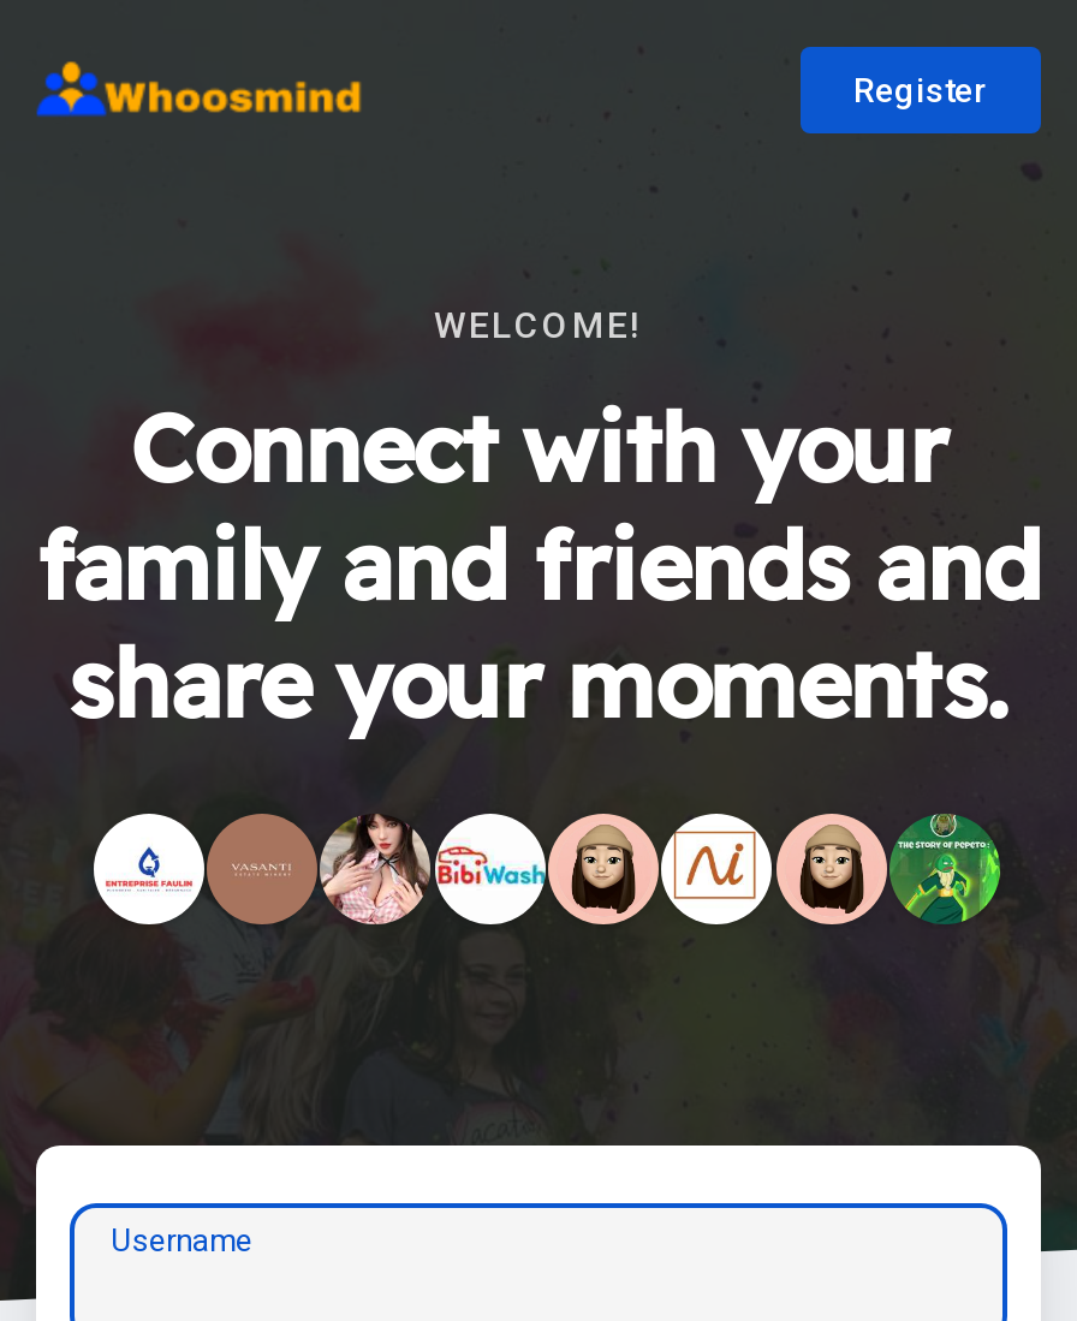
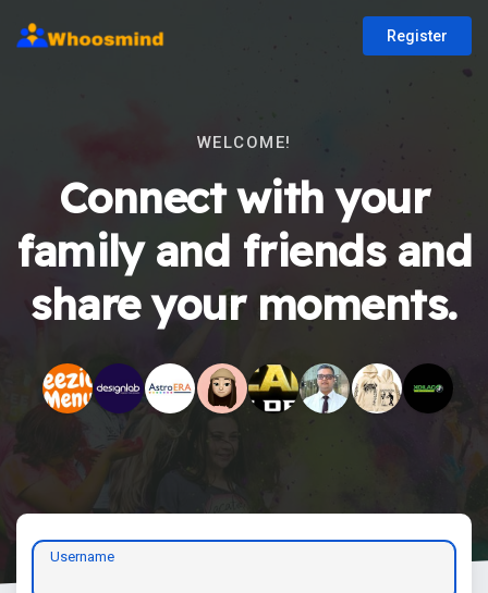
[91,811,1002,927] [image] -> [41,362,453,415] [image]

